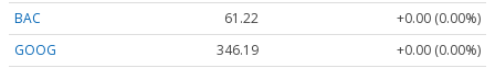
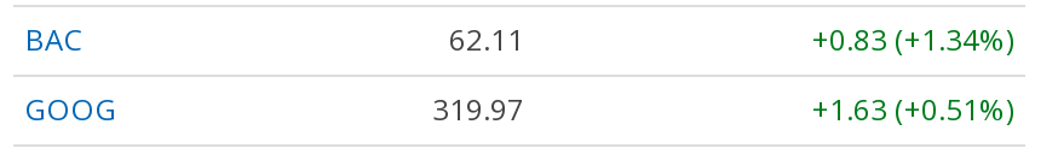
[224,9,259,28] 61.22 -> [449,18,524,59] 62.11
[397,9,481,28] +0.00 (0.00%) -> [812,18,1013,59] +0.83 (+1.34%)
[217,41,259,59] 346.19 -> [432,88,524,129] 319.97
[397,41,481,59] +0.00 (0.00%) -> [812,88,1013,129] +1.63 (+0.51%)

